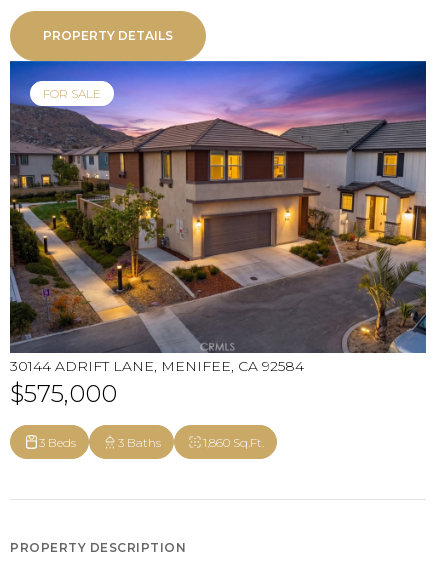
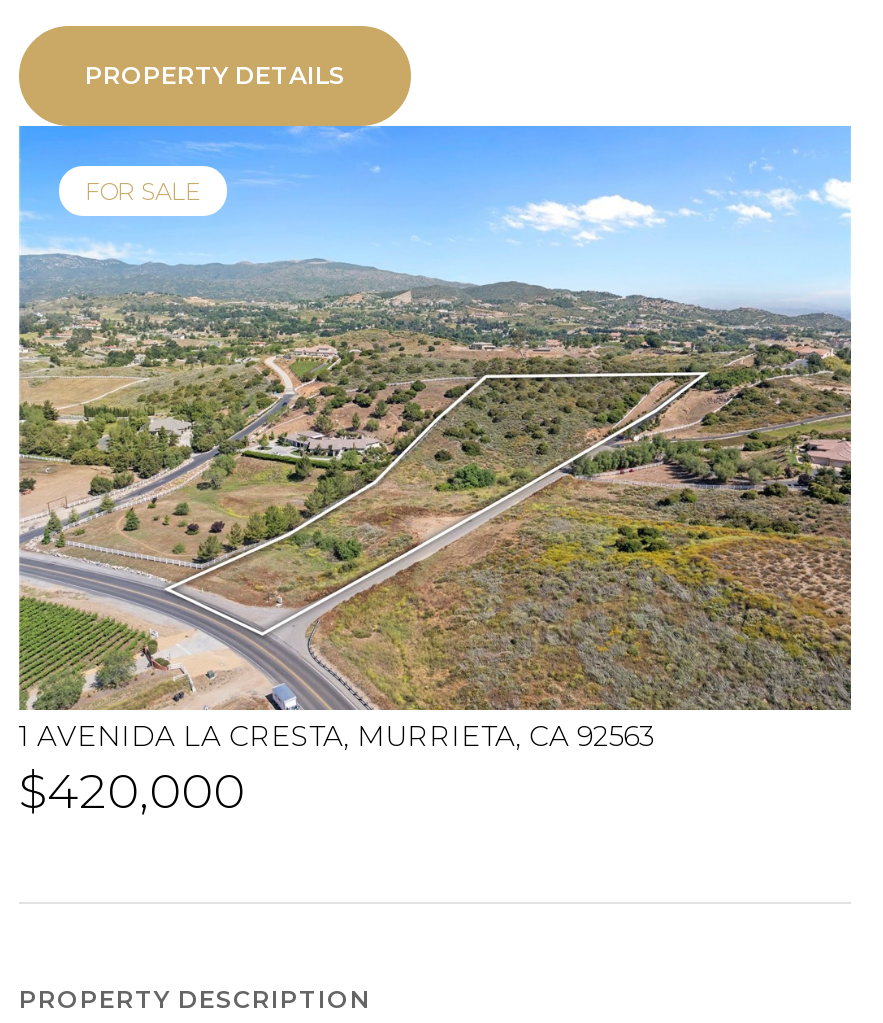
[9,60,427,449] [image] | 30144 ADRIFT LANE, MENIFEE, CA 92584 | $575,000 | 3 Beds | 3 Baths | 1,860 Sq.Ft. -> [17,124,853,820] [image] | 1 AVENIDA LA CRESTA, MURRIETA, CA 92563 | $420,000

